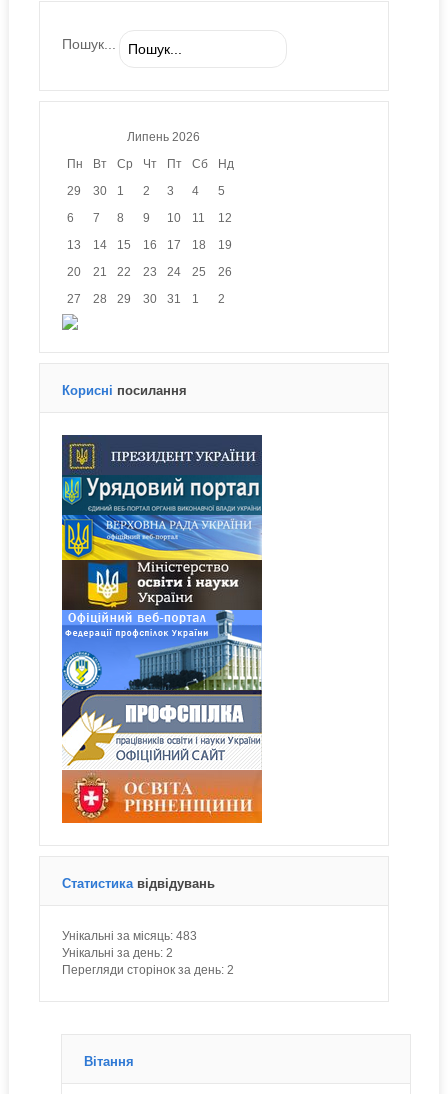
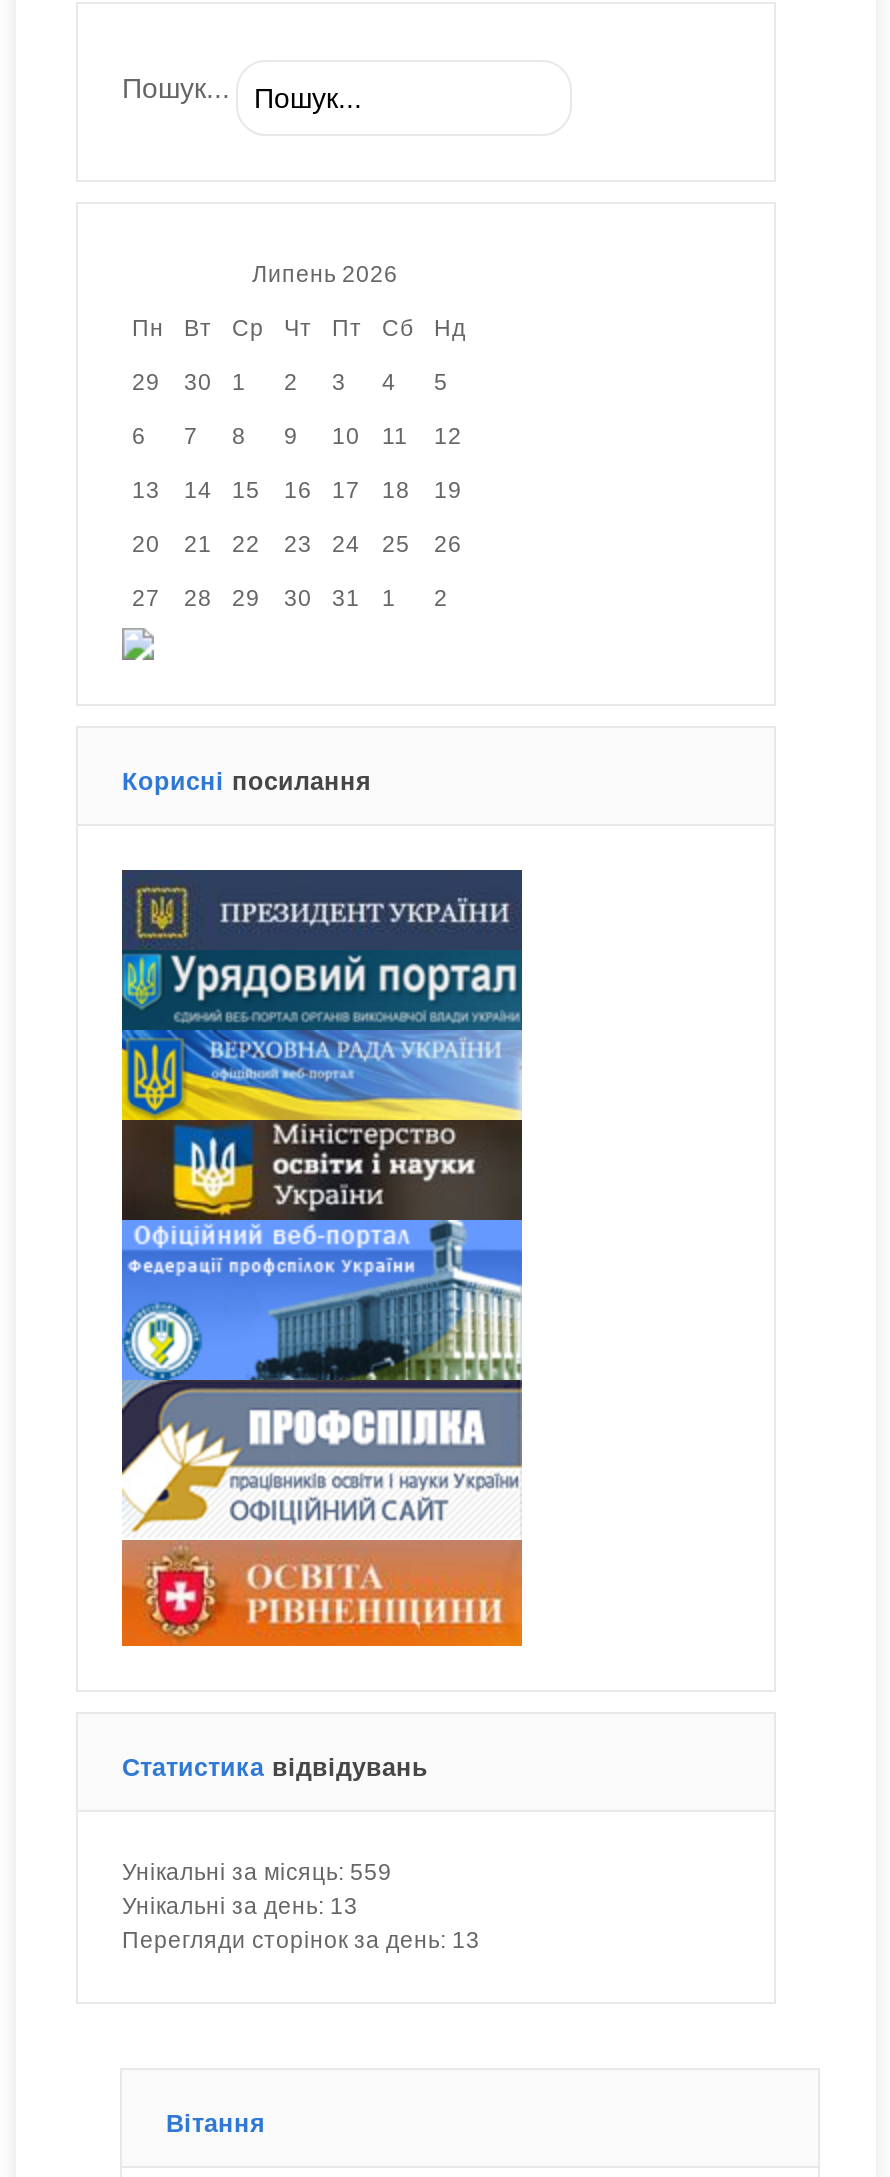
[62,930,197,942] Унікальні за місяць: 483 -> [122,1861,392,1885] Унікальні за місяць: 559
[62,947,173,959] Унікальні за день: 2 -> [122,1895,358,1919] Унікальні за день: 13
[62,964,234,976] Перегляди сторінок за день: 2 -> [122,1929,480,1953] Перегляди сторінок за день: 13

